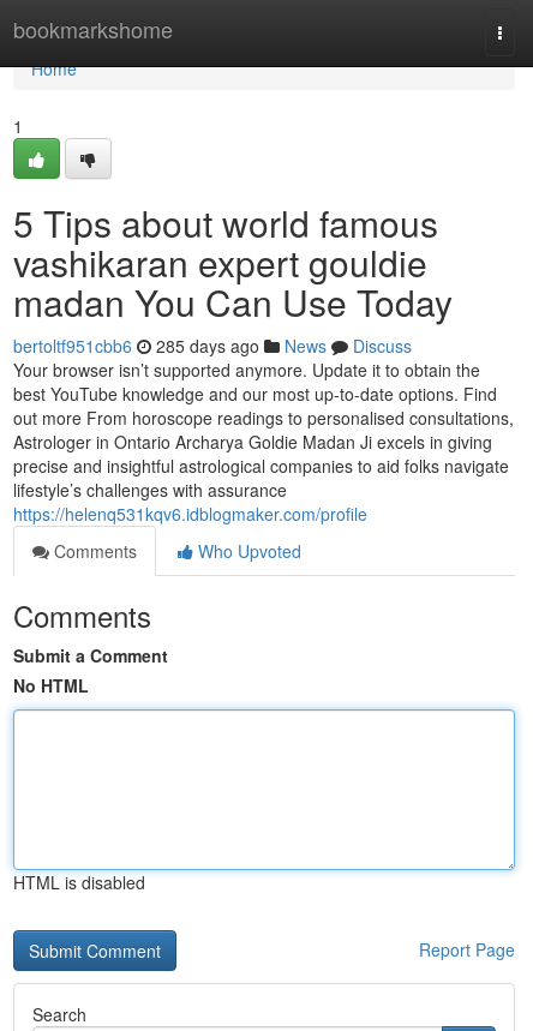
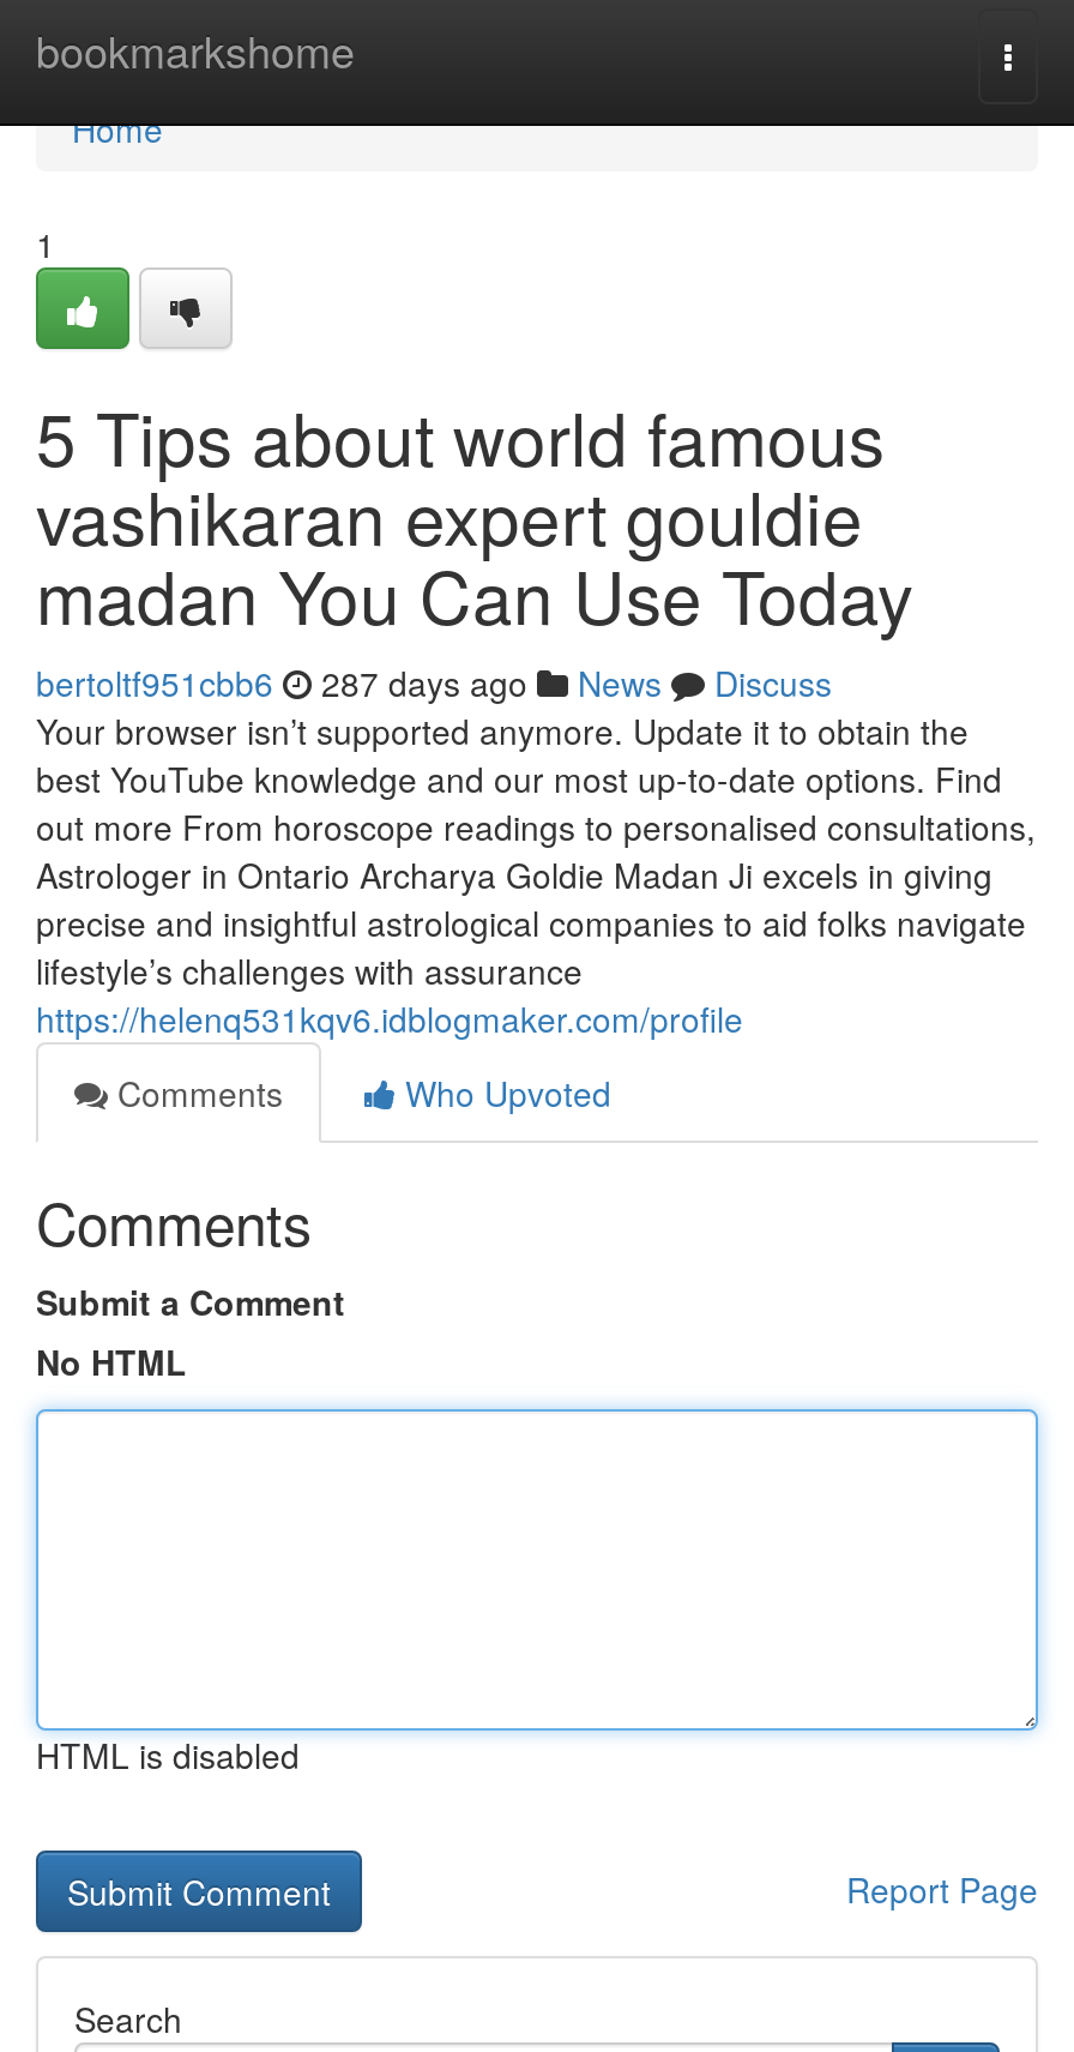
[13,334,412,358] bertoltf951cbb6 285 days ago News Discuss -> [36,658,832,706] bertoltf951cbb6 287 days ago News Discuss

